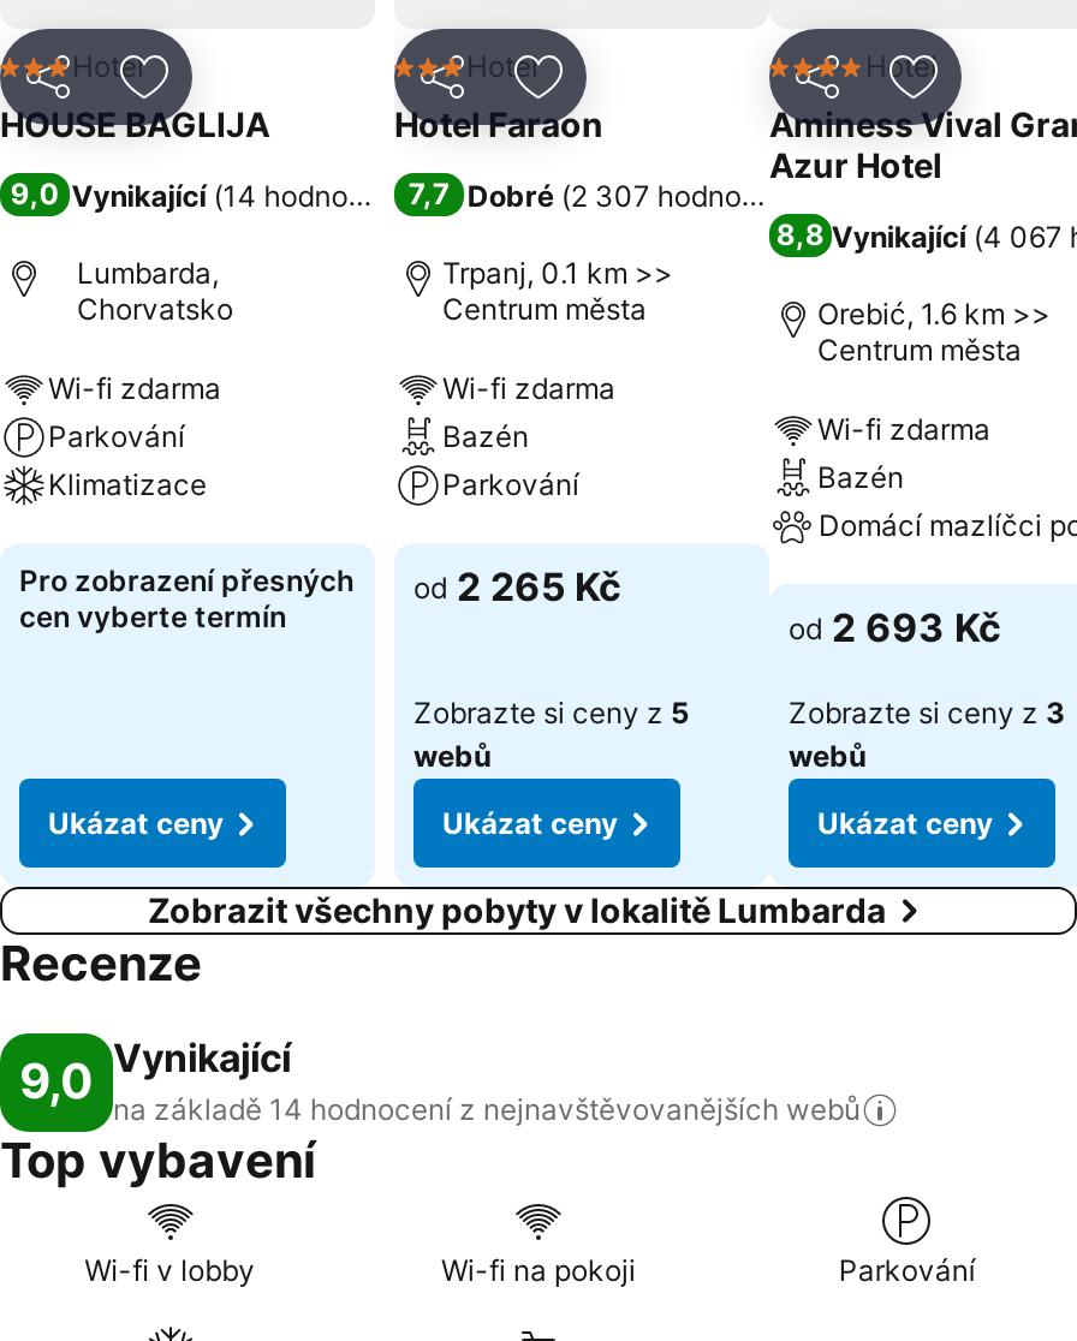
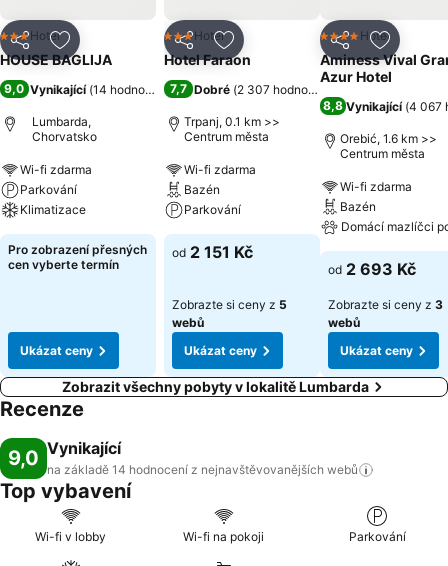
[19,562,620,610] Pro zobrazení přesných od 2 265 Kč -> [8,242,253,262] Pro zobrazení přesných od 2 151 Kč

